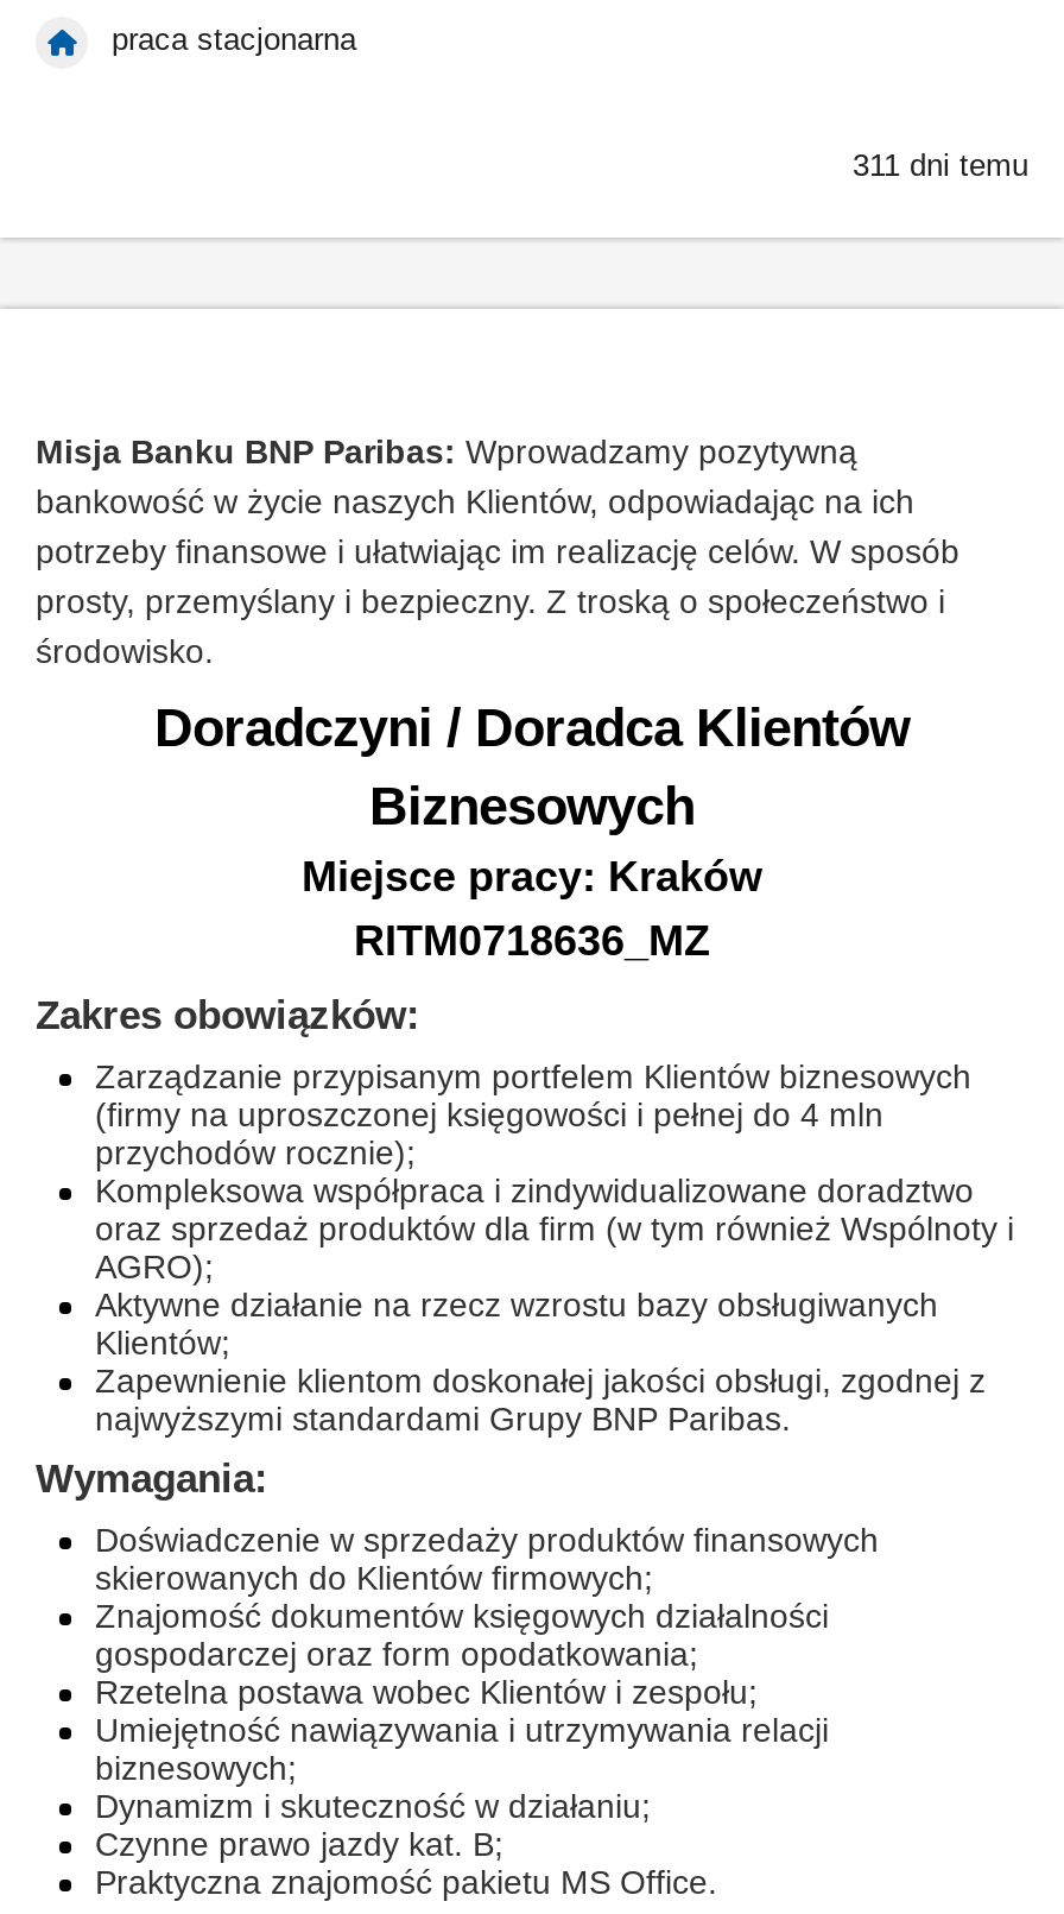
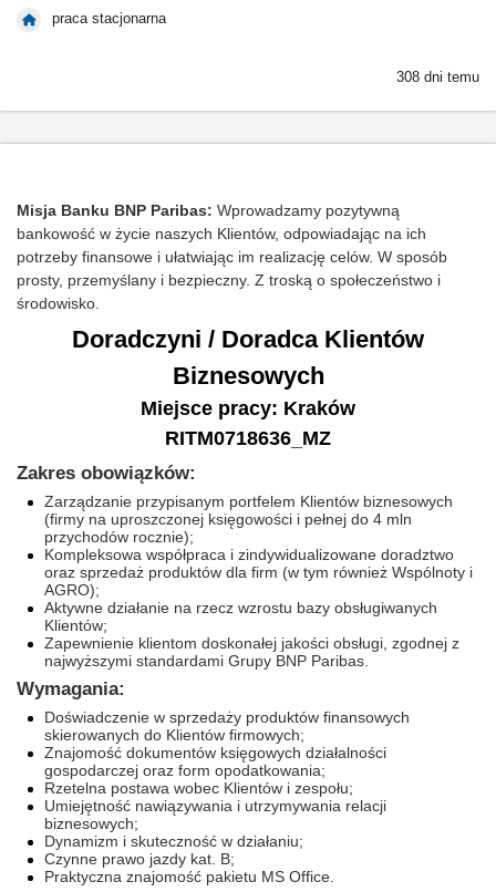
[853,147,1028,183] 311 dni temu -> [396,69,479,85] 308 dni temu

